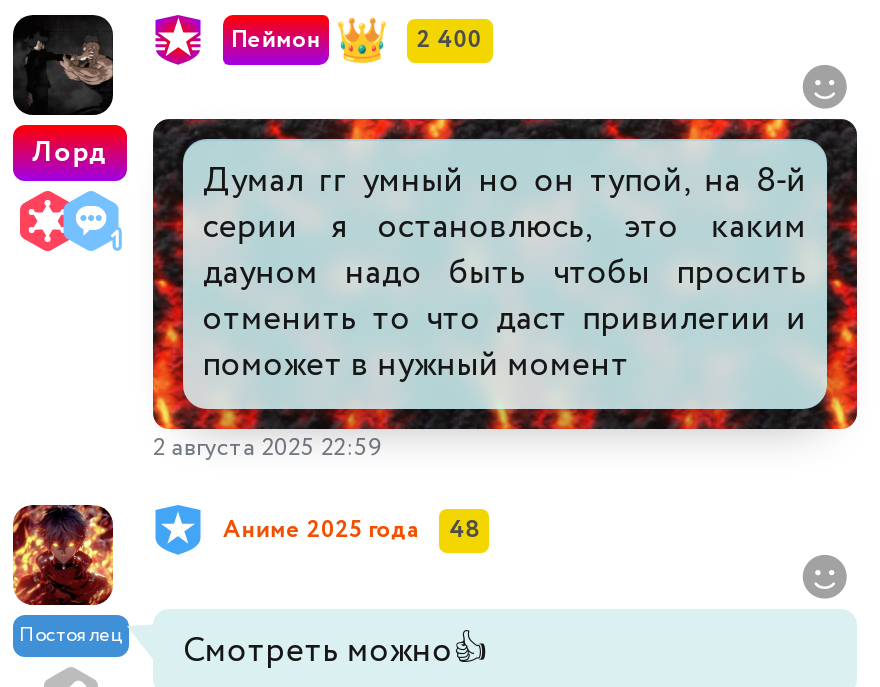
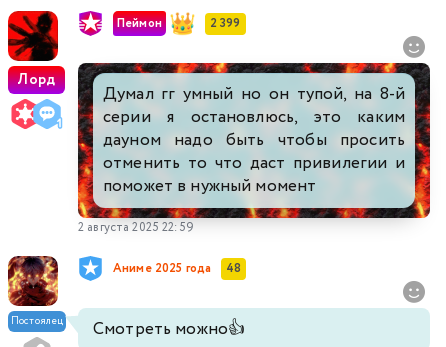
[11,13,115,117] [image] -> [7,10,59,62] [image]
[417,22,482,56] 2 400 -> [210,14,240,31] 2 399

